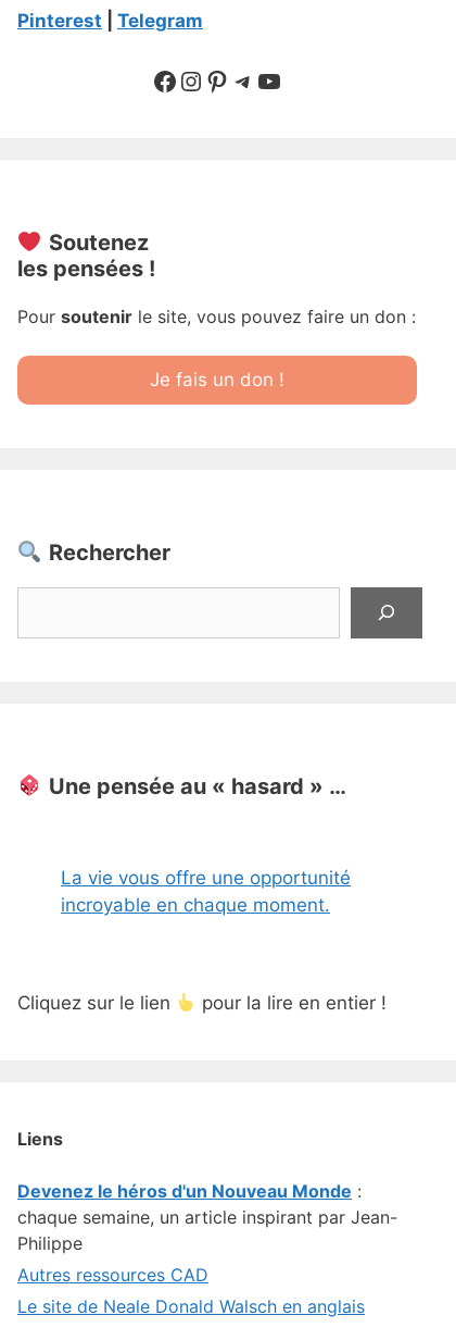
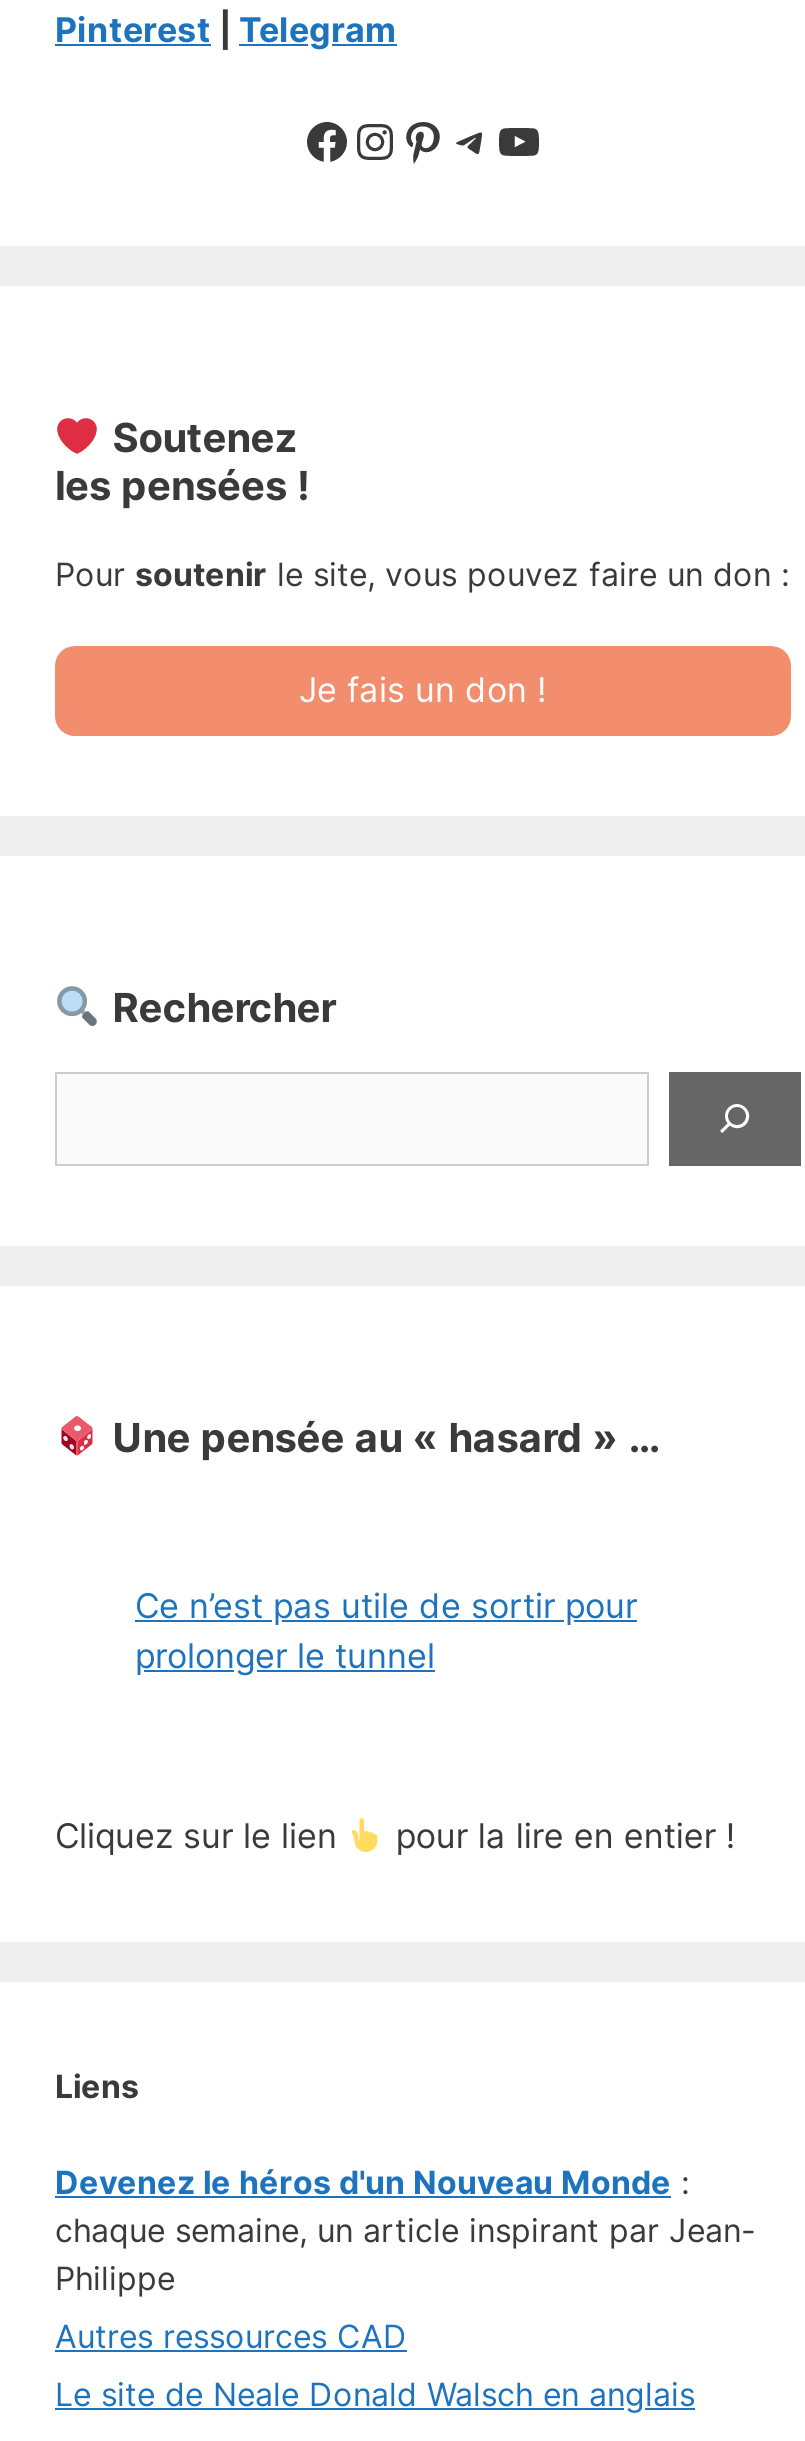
[61,867,351,916] La vie vous offre une opportunité | incroyable en chaque moment. -> [135,1586,637,1676] Ce n’est pas utile de sortir pour | prolonger le tunnel

